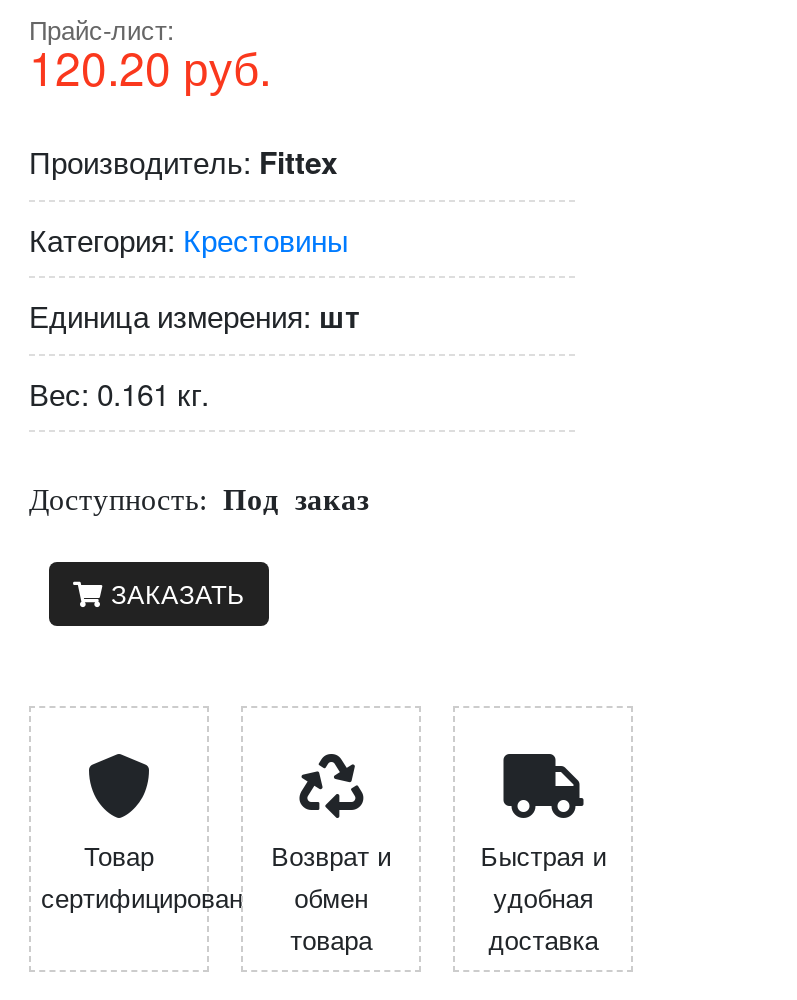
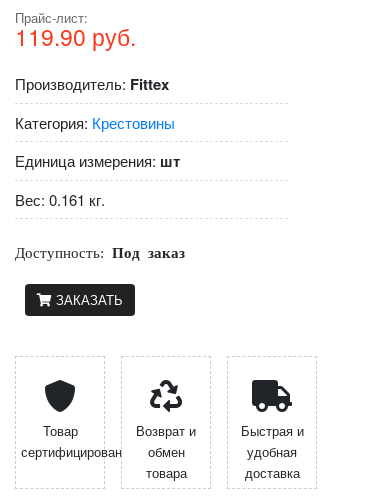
[29,34,271,100] 120.20 руб. -> [15,20,136,53] 119.90 руб.

